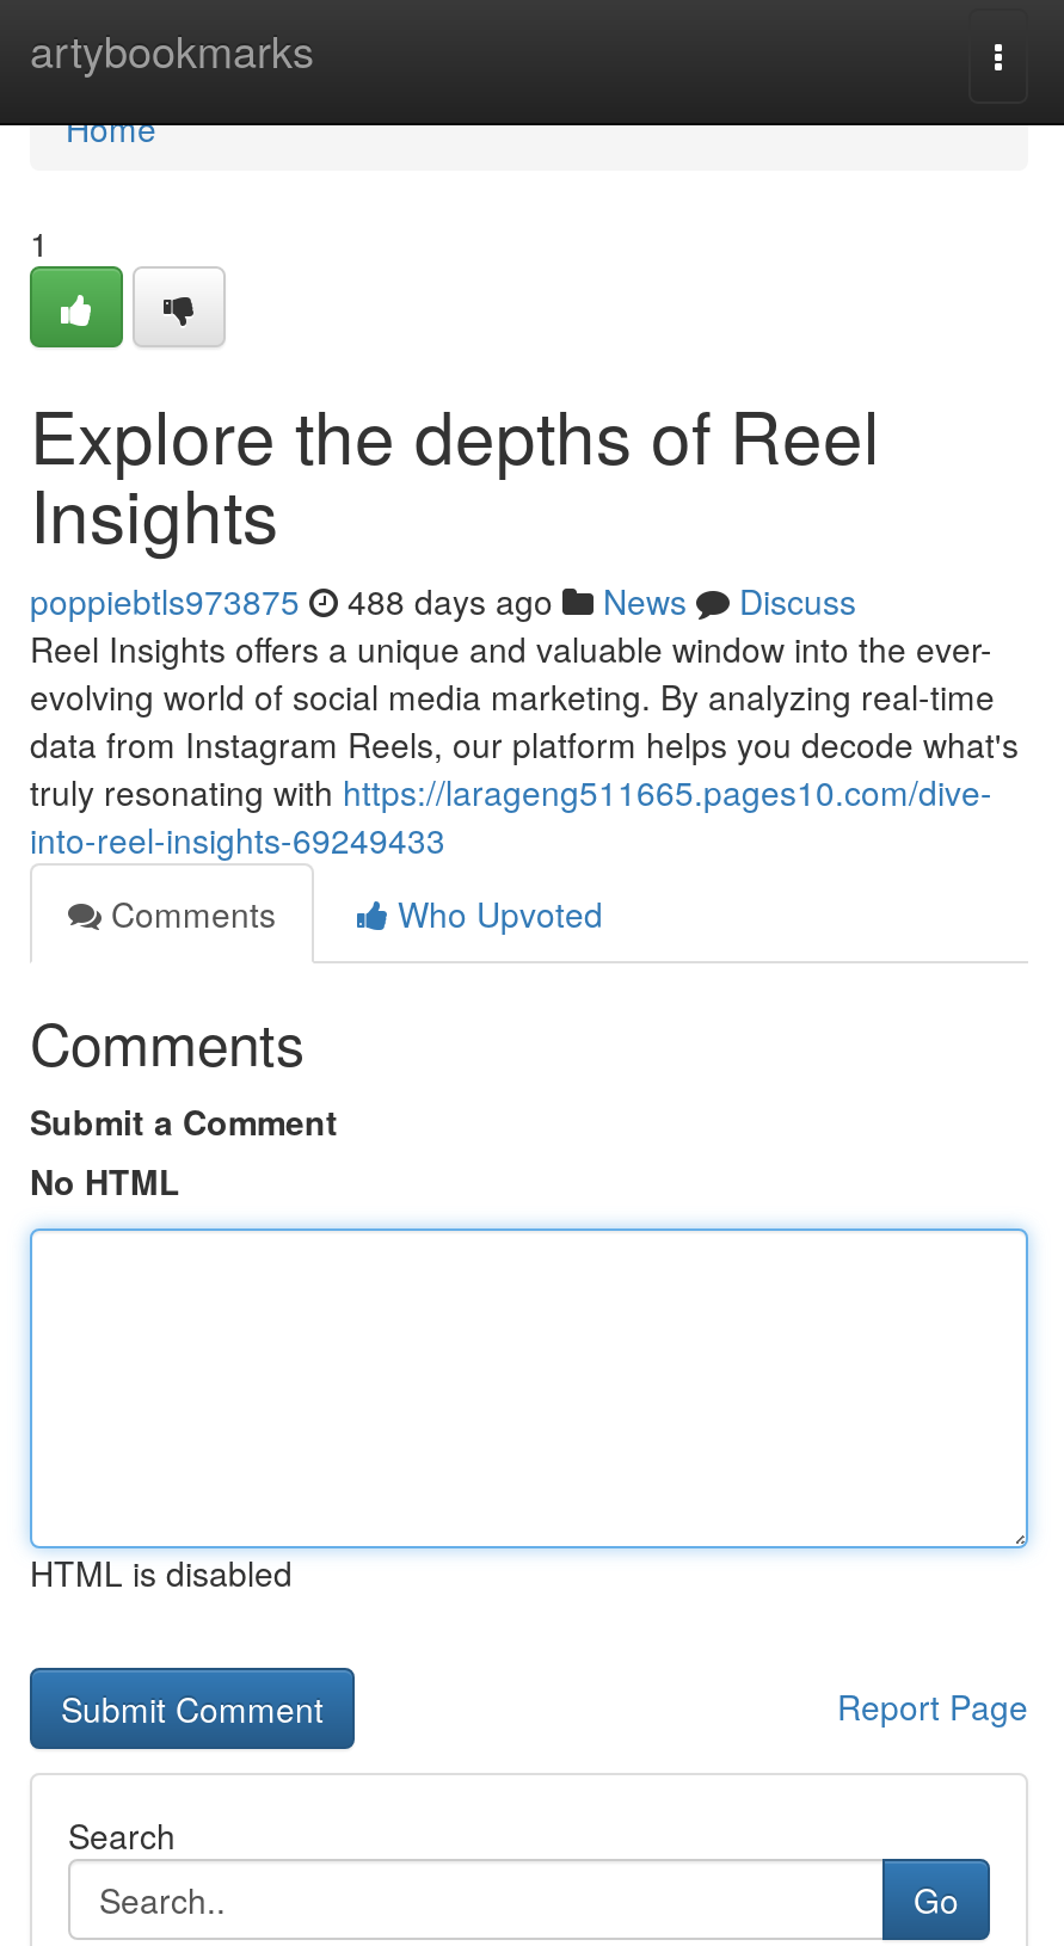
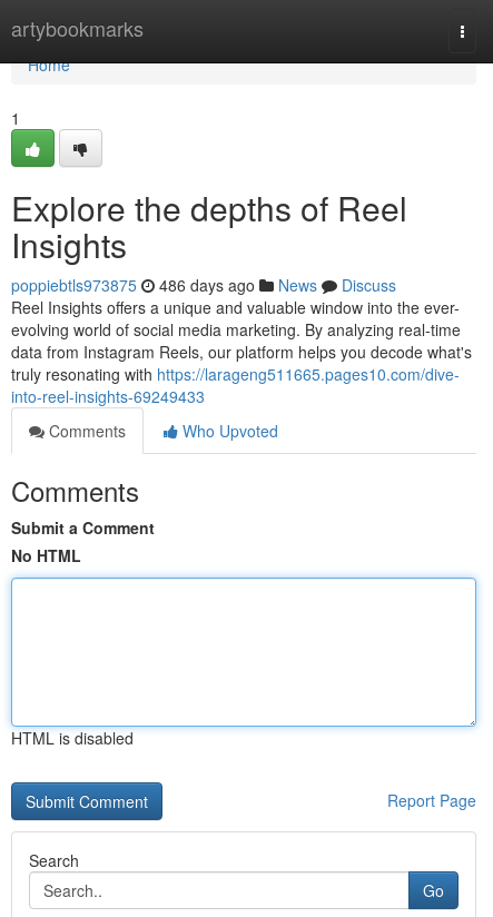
[30,577,856,624] poppiebtls973875 488 days ago News Discuss -> [11,274,396,296] poppiebtls973875 486 days ago News Discuss

